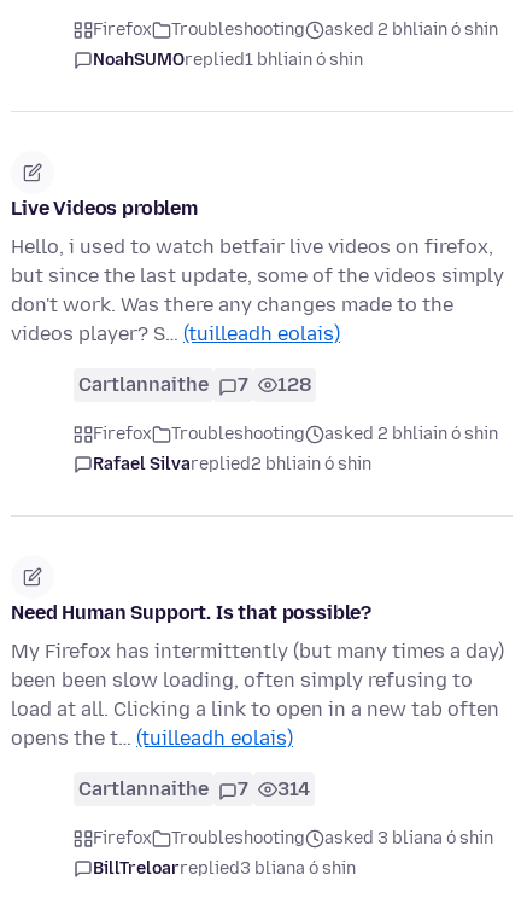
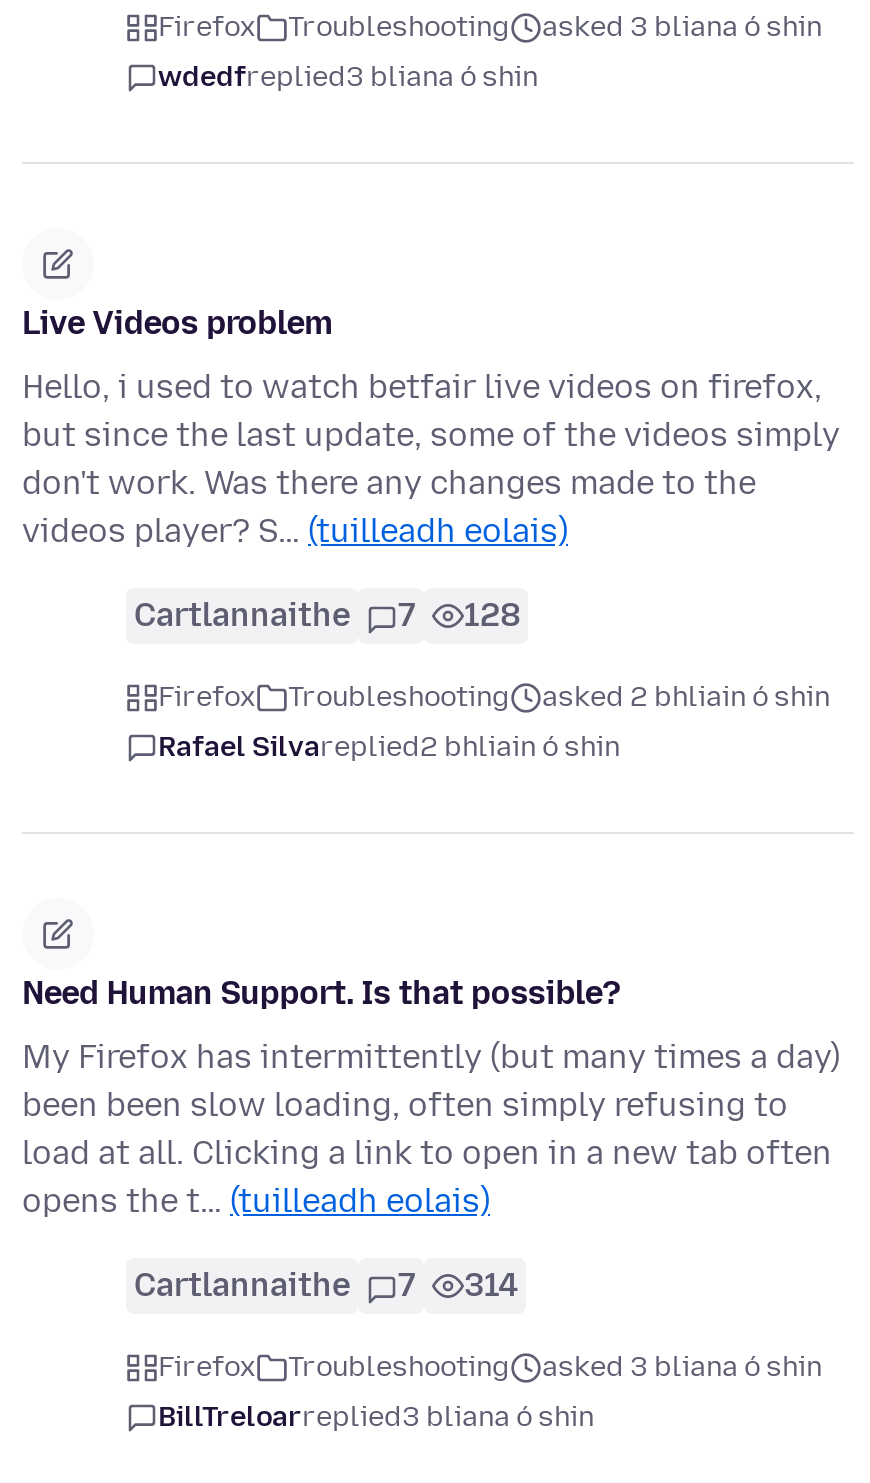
[324,20,498,40] asked 2 bhliain ó shin -> [542,11,822,45] asked 3 bliana ó shin
[93,50,363,71] NoahSUMOreplied1 bhliain ó shin -> [158,61,538,95] wdedfreplied3 bliana ó shin

